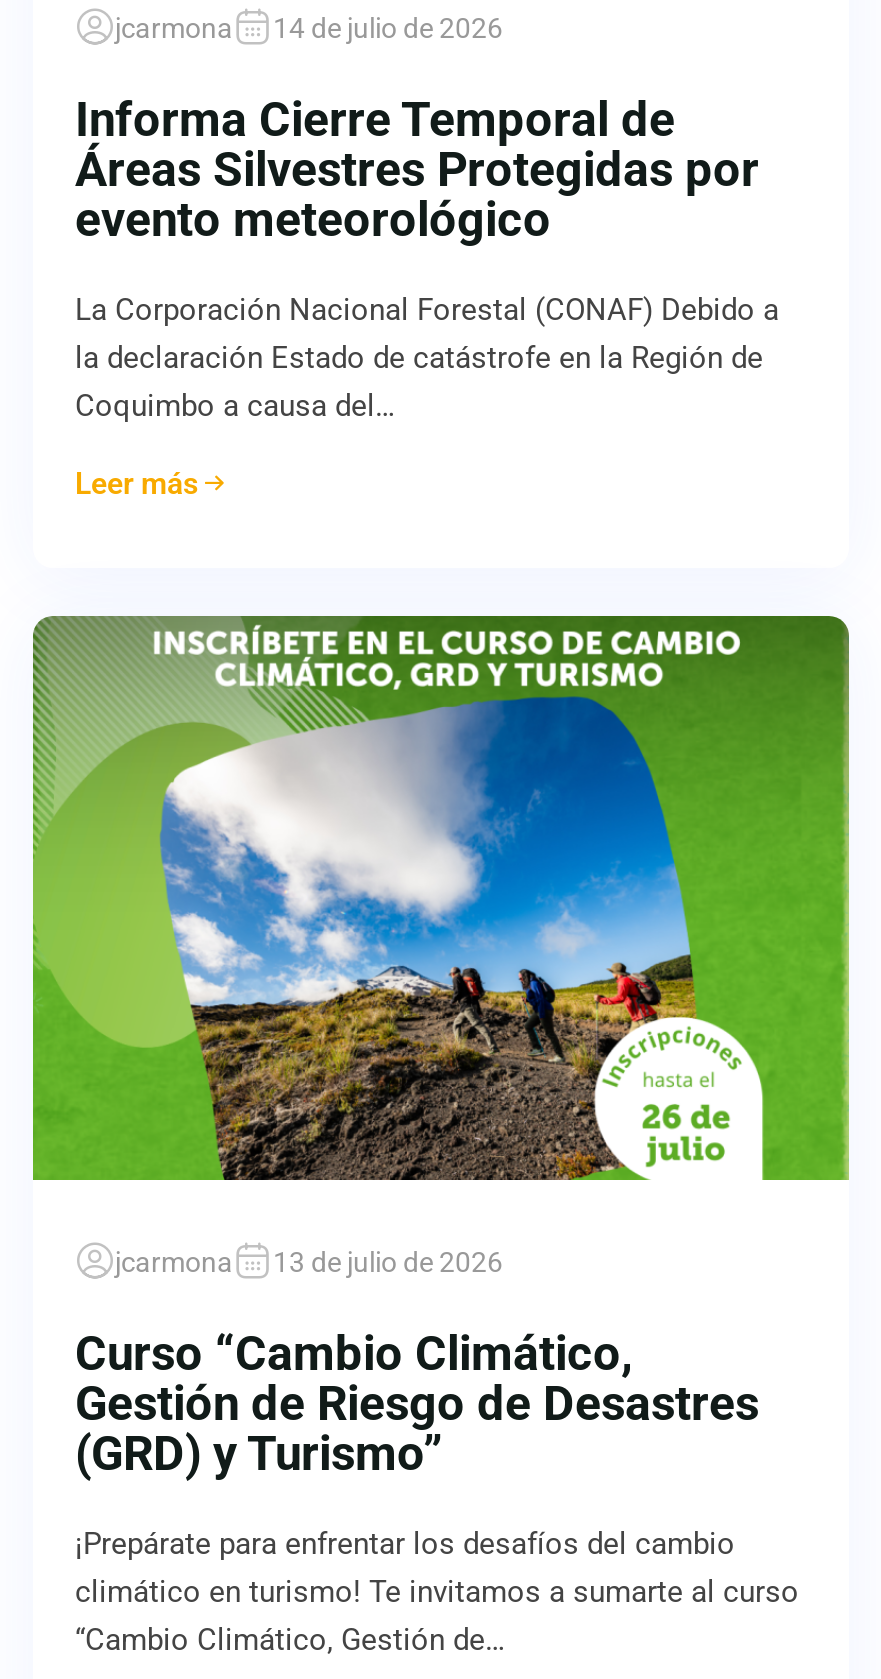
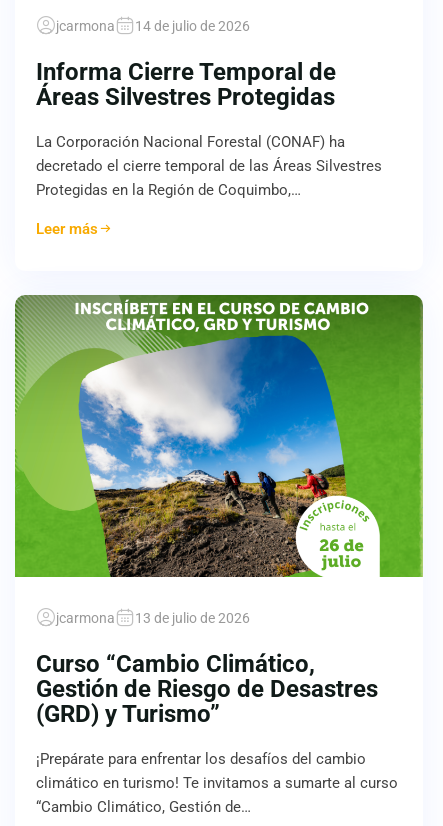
[75,141,759,247] Áreas Silvestres Protegidas por | evento meteorológico -> [36,83,335,111] Áreas Silvestres Protegidas
[75,291,779,423] La Corporación Nacional Forestal (CONAF) Debido a | la declaración Estado de catástrofe en la Región de | Coquimbo a causa del… -> [36,133,382,199] La Corporación Nacional Forestal (CONAF) ha | decretado el cierre temporal de las Áreas Silvestres | Protegidas en la Región de Coquimbo,…

